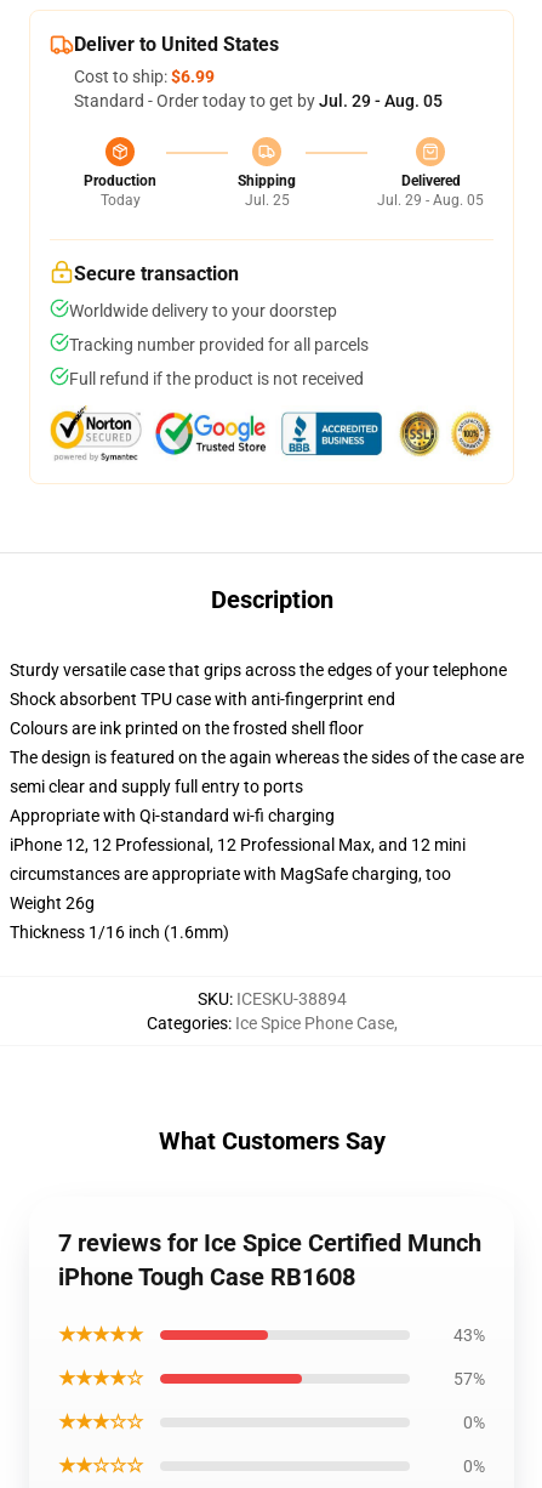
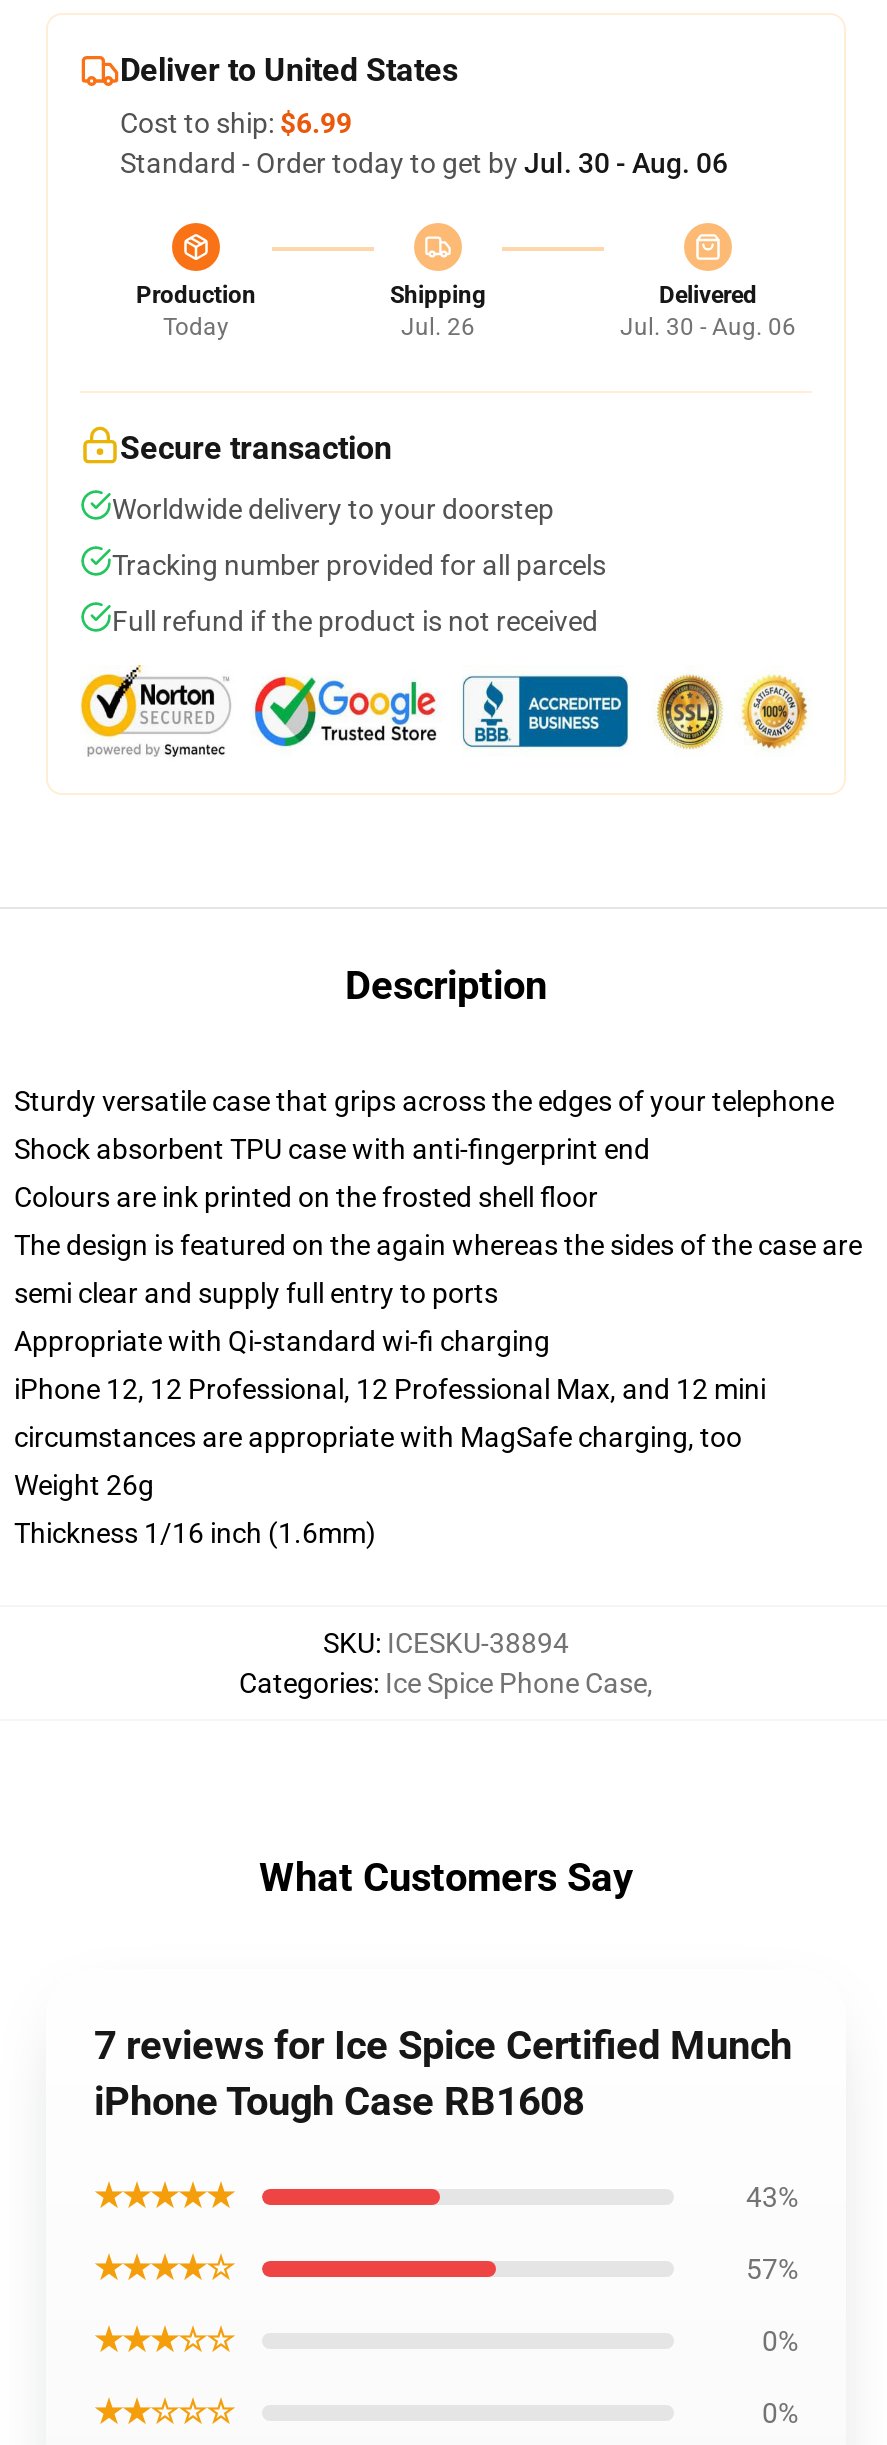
[74,91,443,110] Standard - Order today to get by Jul. 29 - Aug. 05 -> [120,147,728,179] Standard - Order today to get by Jul. 30 - Aug. 06
[244,192,289,209] Jul. 25 -> [401,313,475,341] Jul. 26
[377,192,484,209] Jul. 29 - Aug. 05 -> [620,313,796,341] Jul. 30 - Aug. 06

